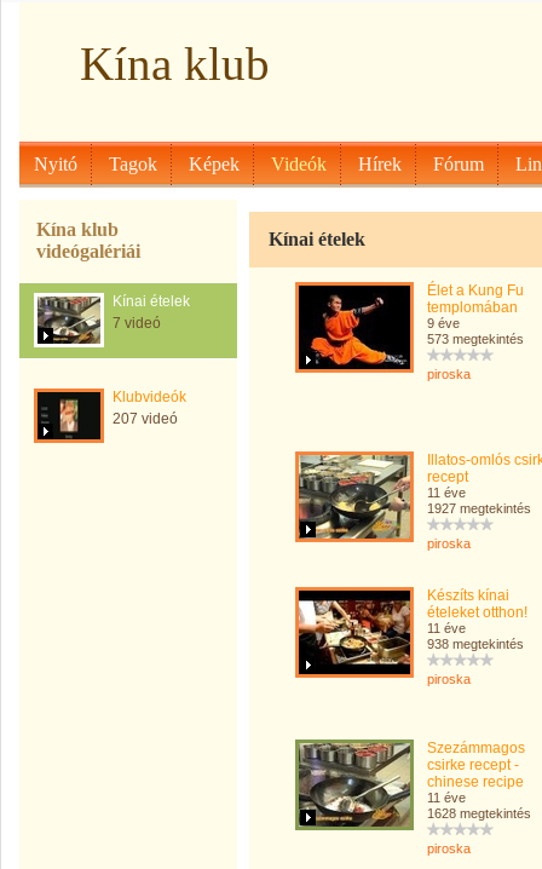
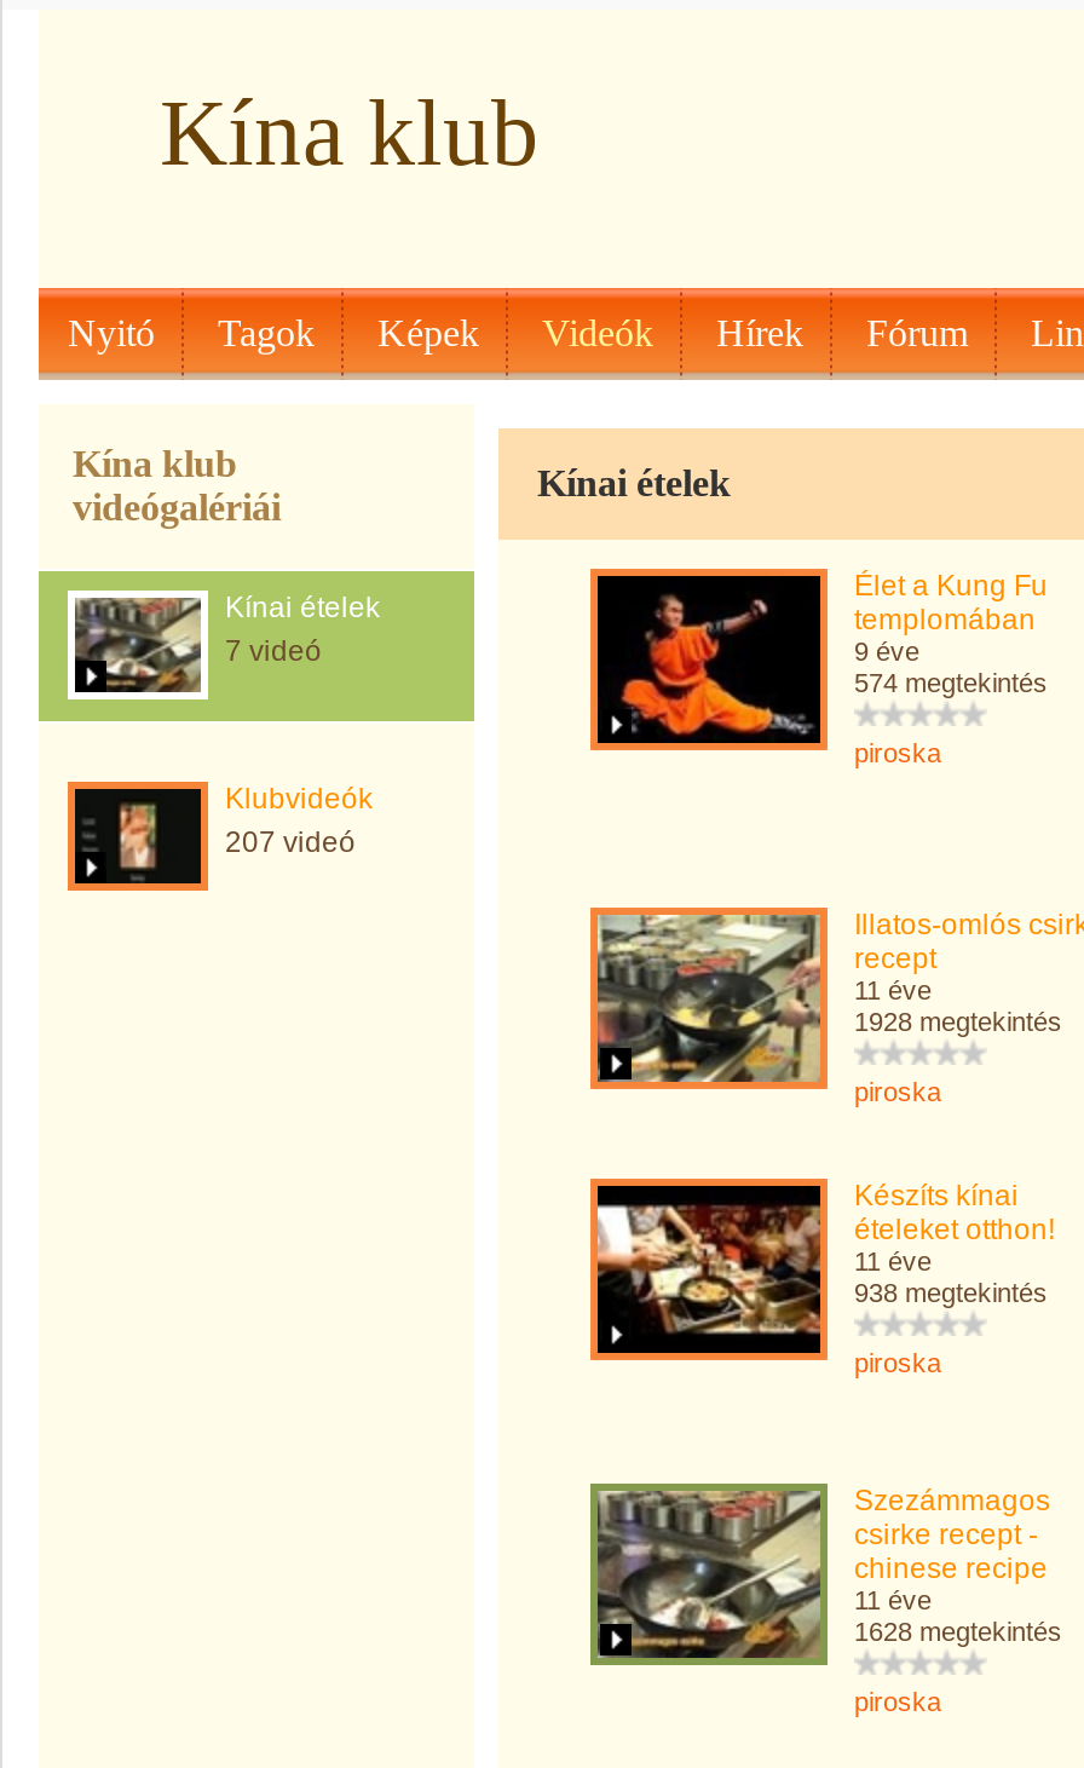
[427,332,524,346] 573 megtekintés -> [854,668,1048,697] 574 megtekintés
[427,501,531,516] 1927 megtekintés -> [854,1007,1062,1036] 1928 megtekintés

